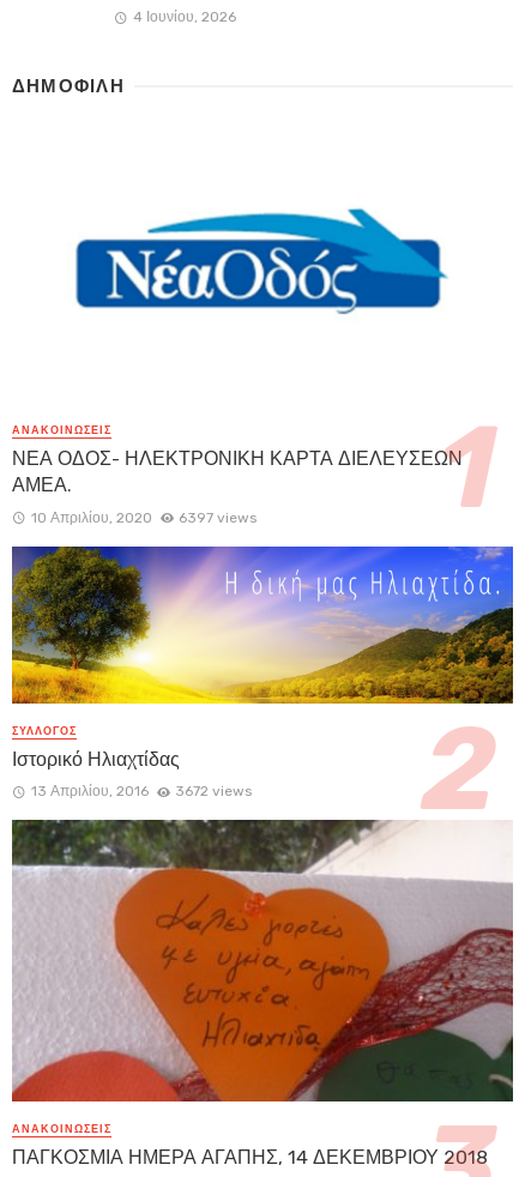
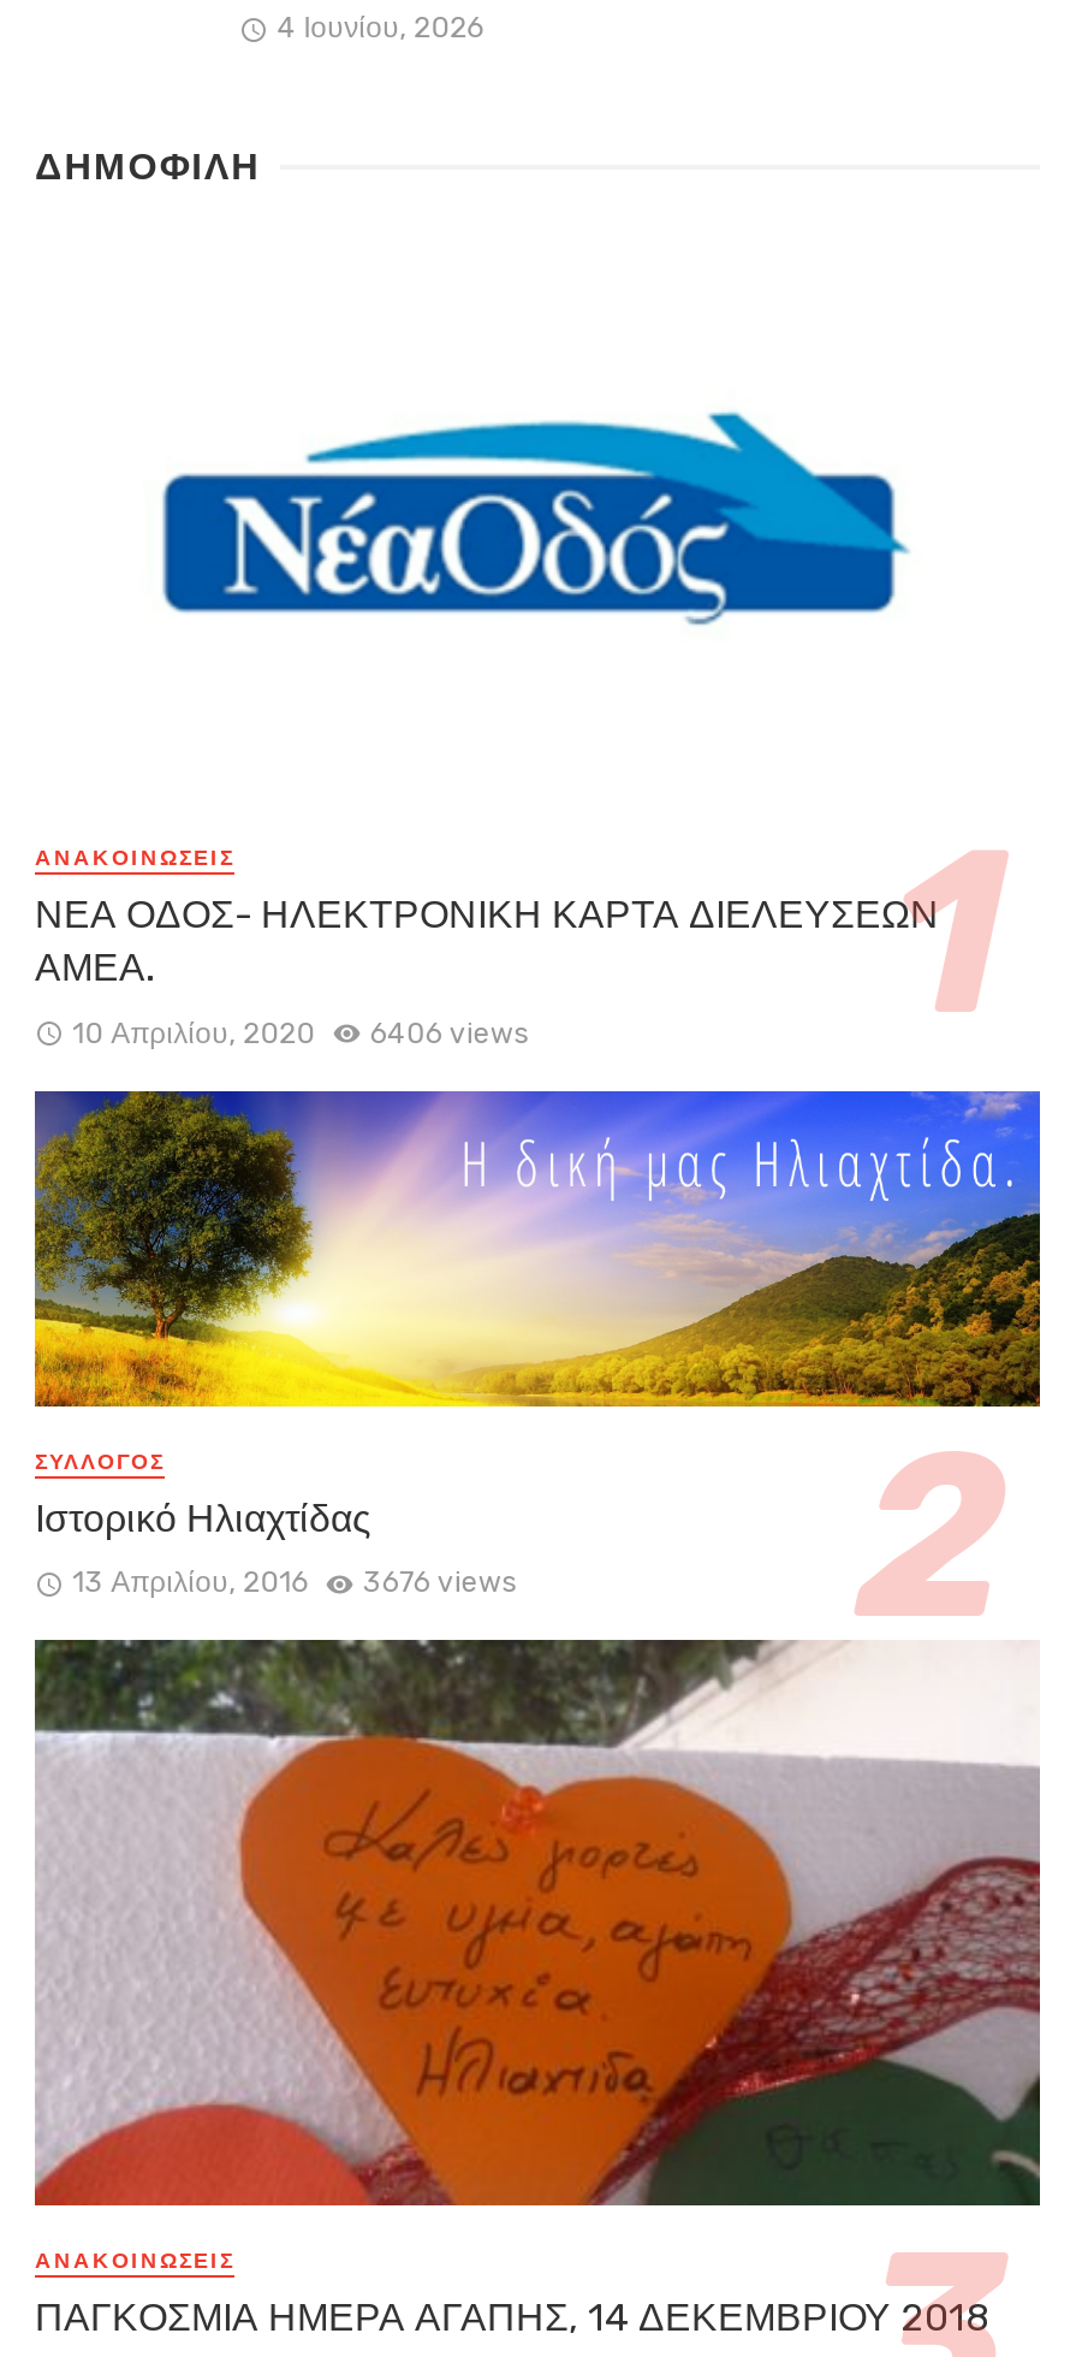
[31,509,257,526] 10 Απριλίου, 2020 6397 views -> [72,1015,529,1049] 10 Απριλίου, 2020 6406 views
[31,783,252,799] 13 Απριλίου, 2016 3672 views -> [72,1565,517,1599] 13 Απριλίου, 2016 3676 views

